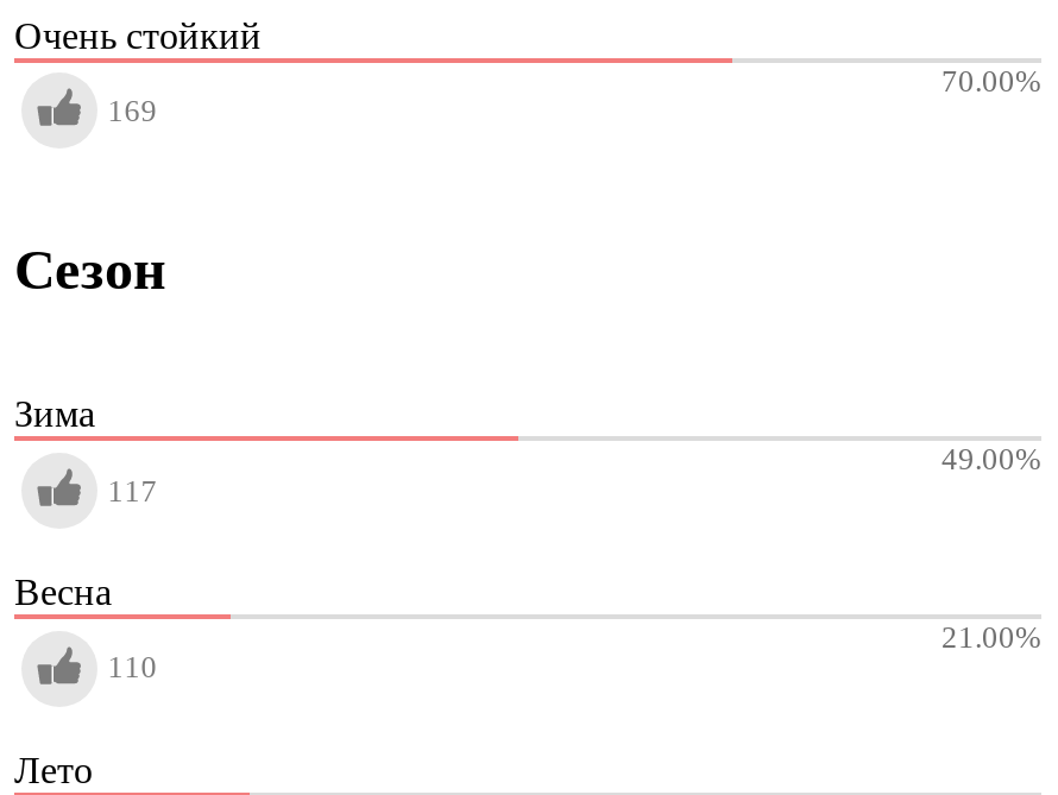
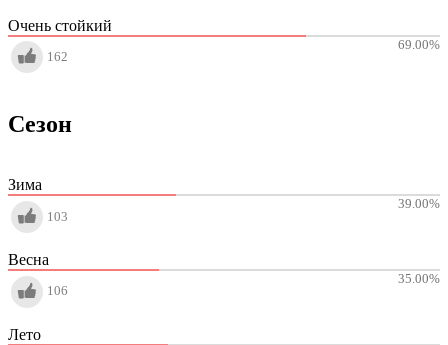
[942,64,1041,97] 70.00% -> [398,37,440,51] 69.00%
[107,95,157,128] 169 -> [47,50,68,64] 162
[942,444,1041,477] 49.00% -> [398,197,440,211] 39.00%
[107,474,157,507] 117 -> [47,210,68,224] 103
[942,622,1041,655] 21.00% -> [398,272,440,286] 35.00%
[107,652,157,685] 110 -> [47,285,68,299] 106

